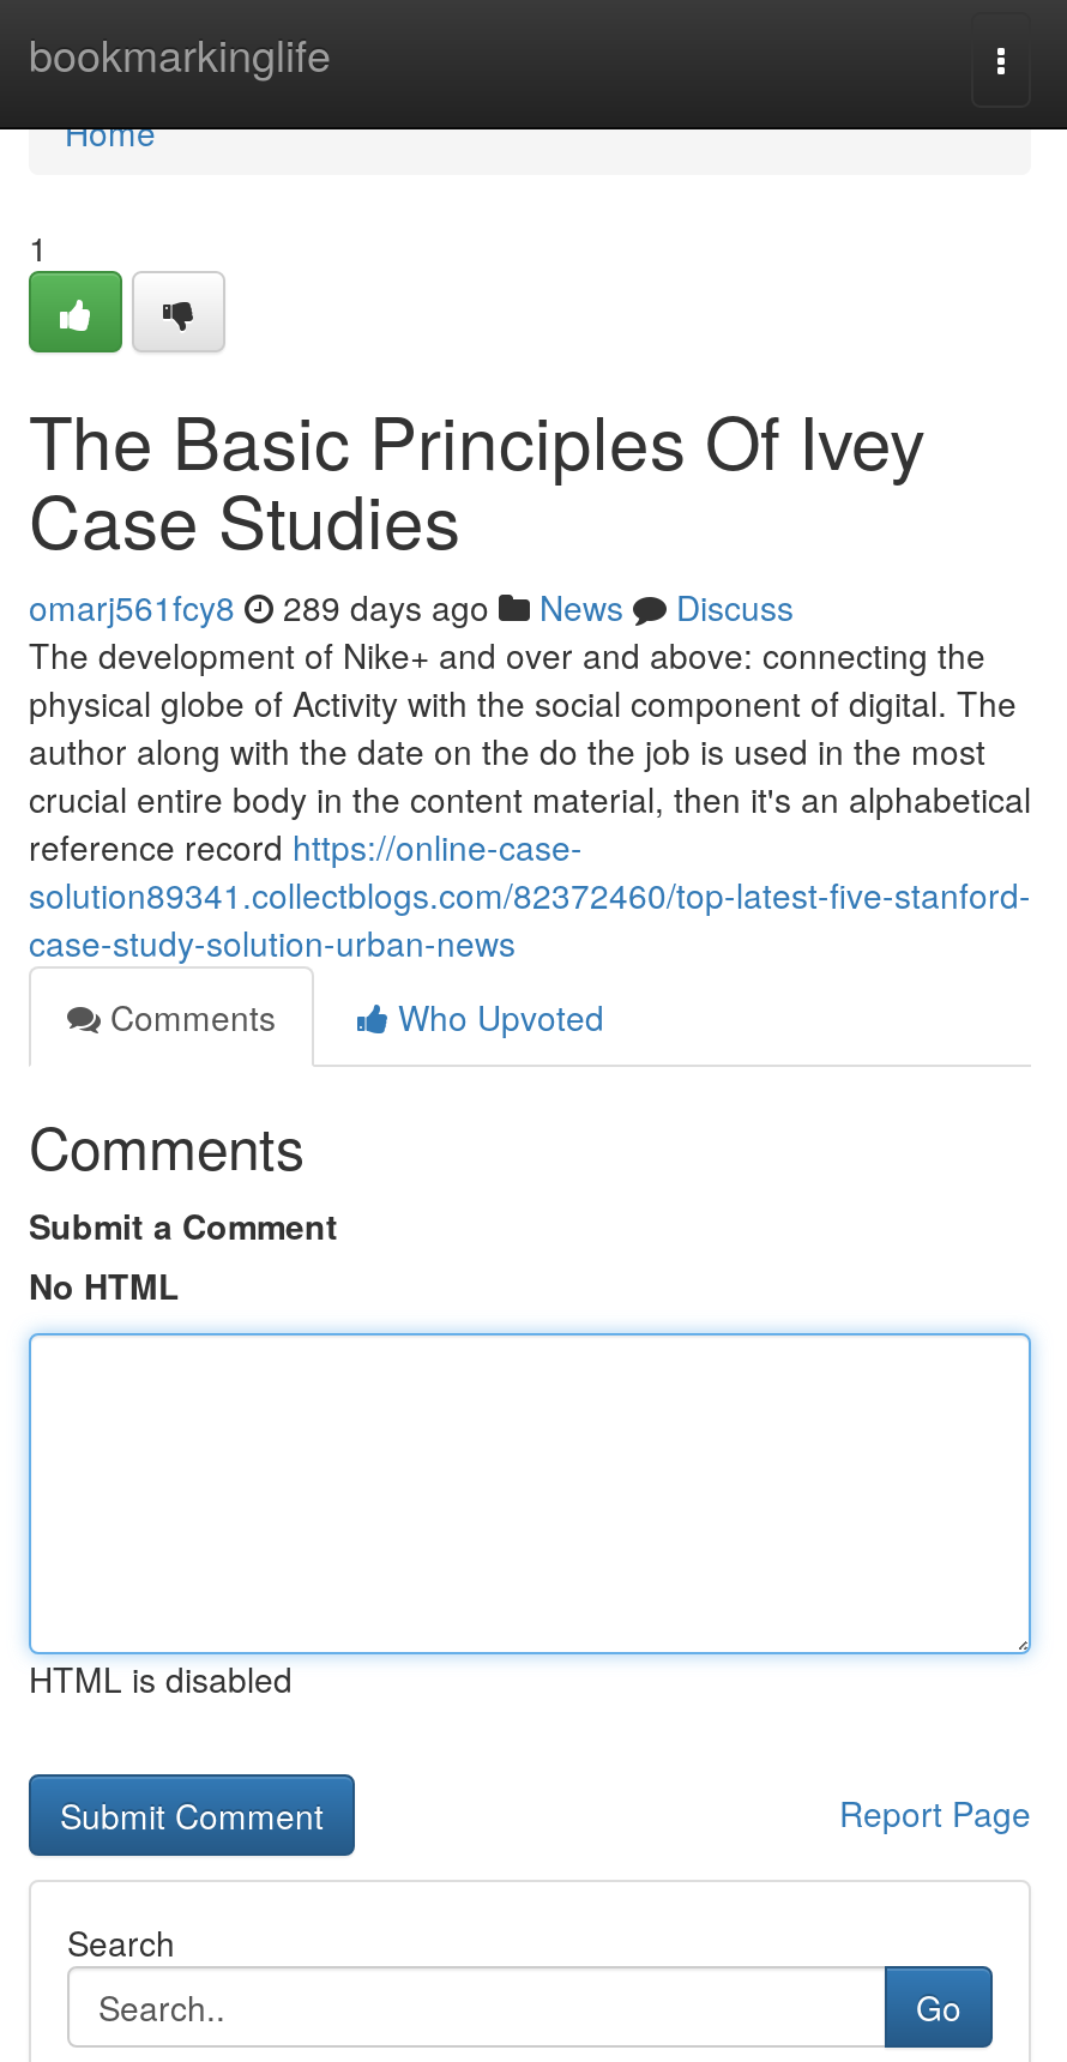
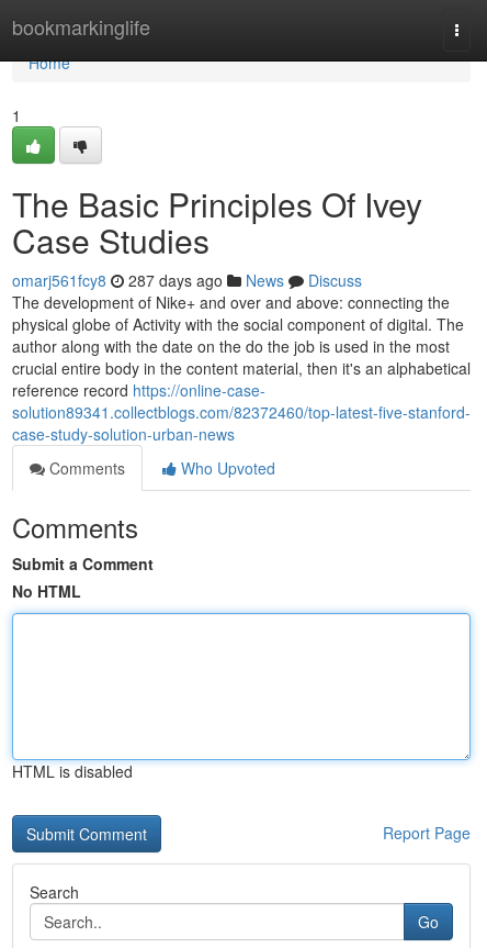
[29,583,794,631] omarj561fcy8 289 days ago News Discuss -> [12,269,362,291] omarj561fcy8 287 days ago News Discuss

